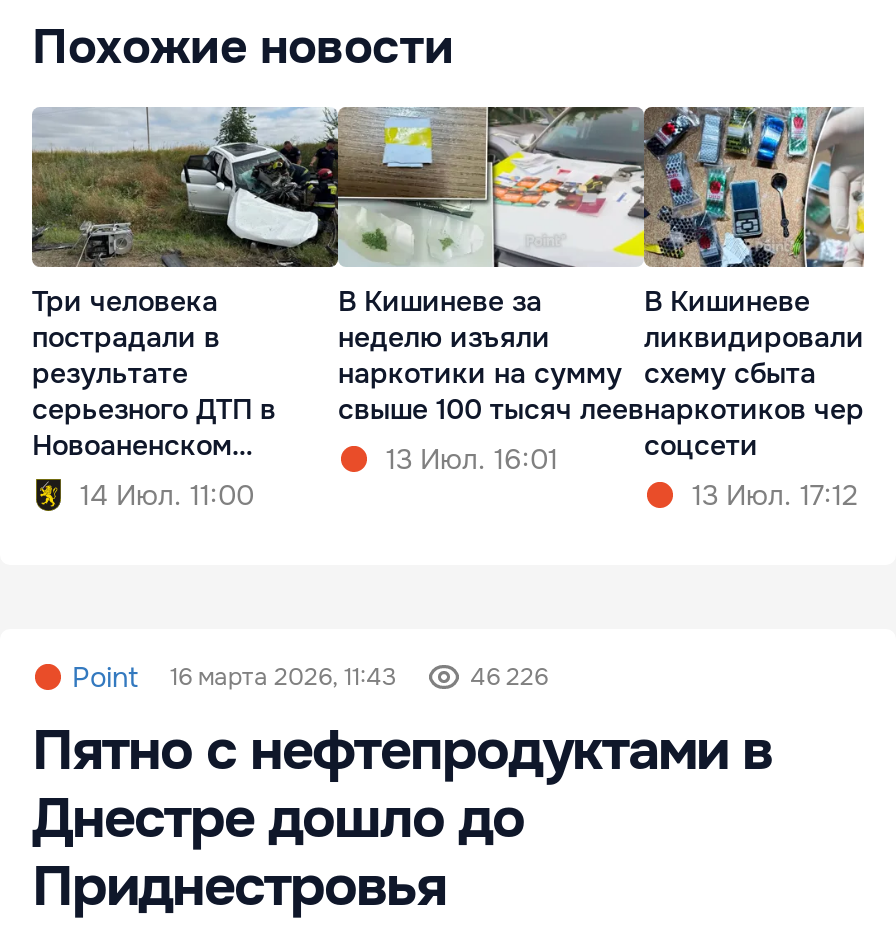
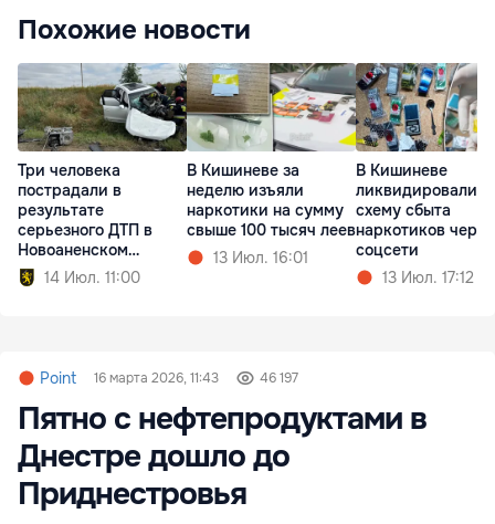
[470,661,548,693] 46 226 -> [260,369,298,387] 46 197

